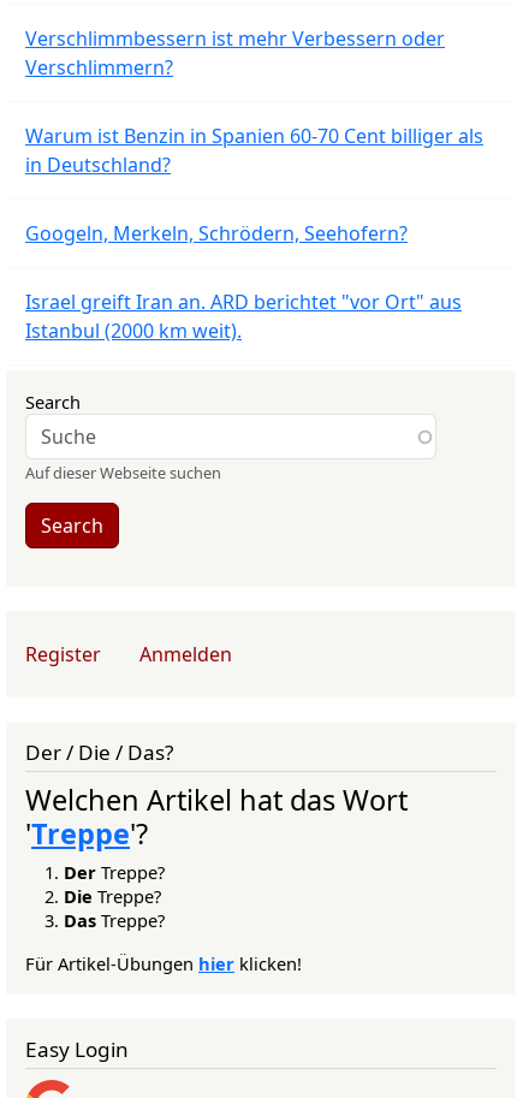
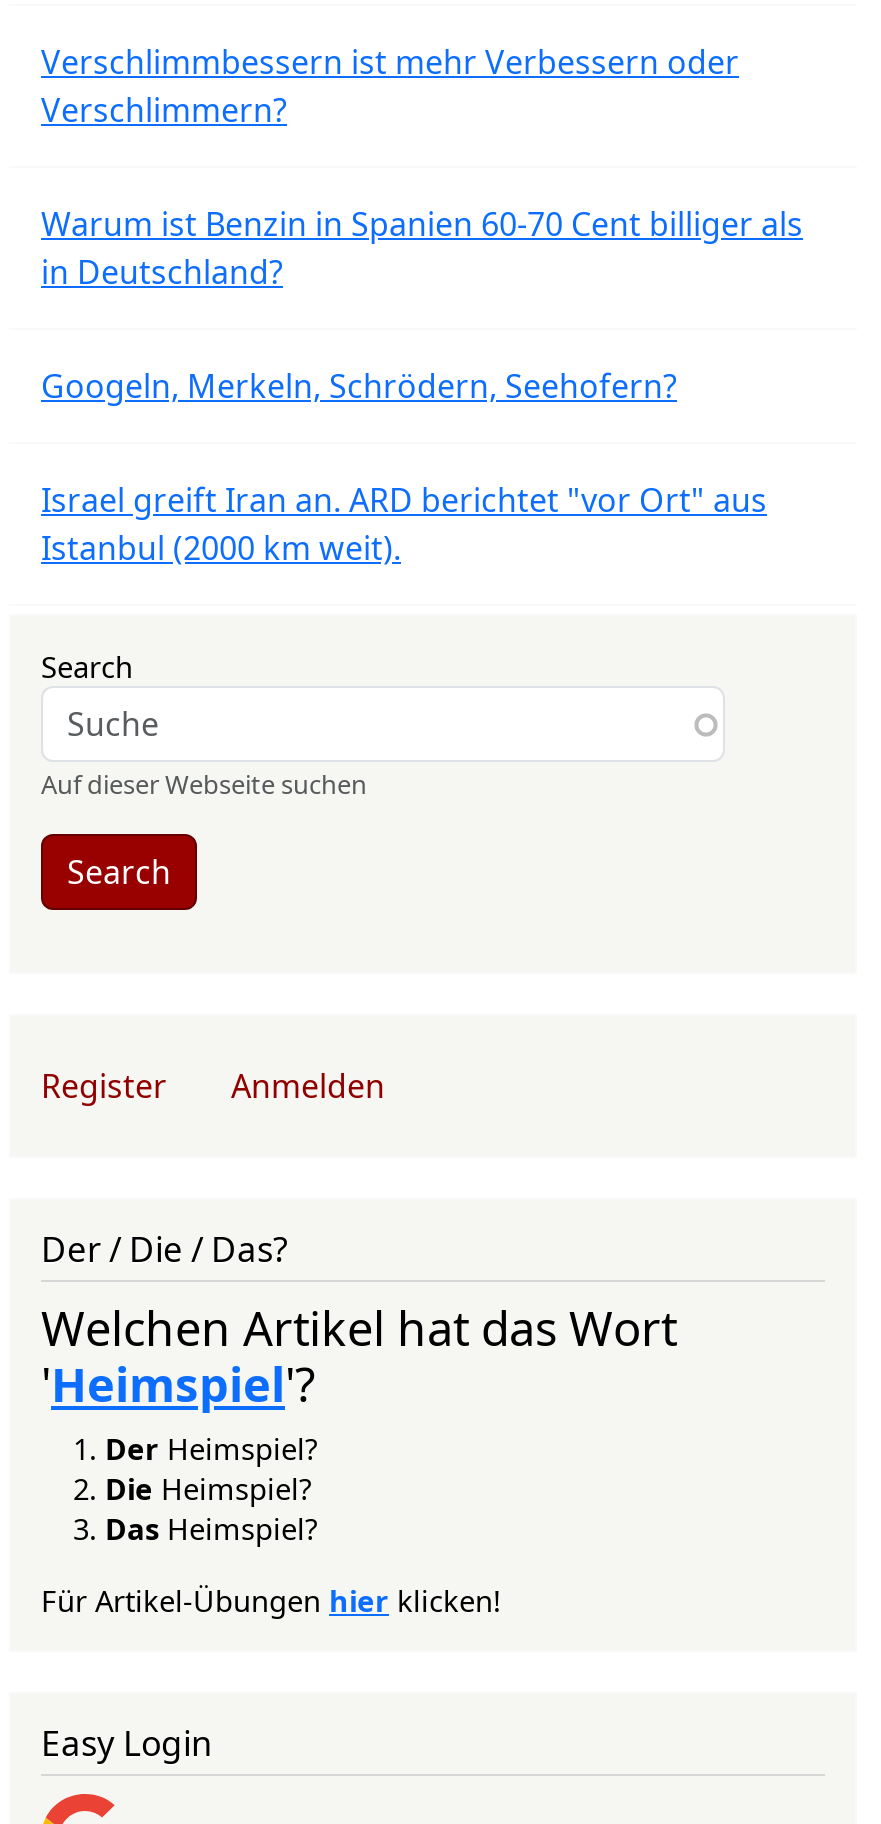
[25,814,165,932] 'Treppe'? | Der Treppe? | Die Treppe? | Das Treppe? -> [41,1352,317,1548] 'Heimspiel'? | Der Heimspiel? | Die Heimspiel? | Das Heimspiel?

